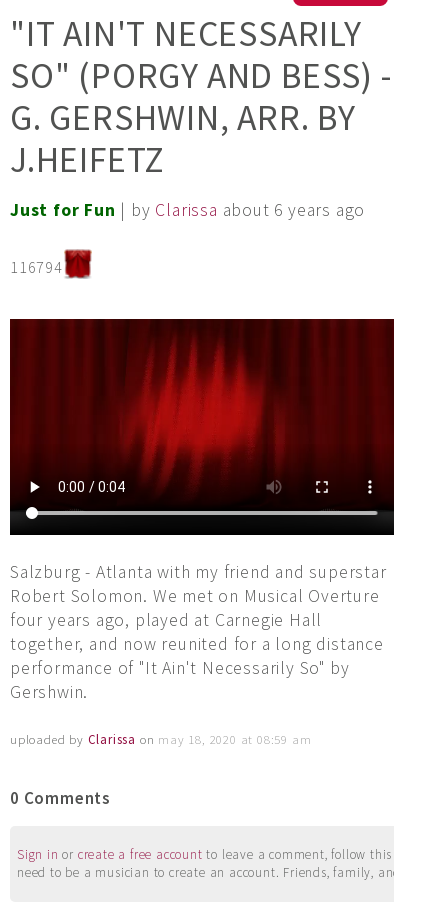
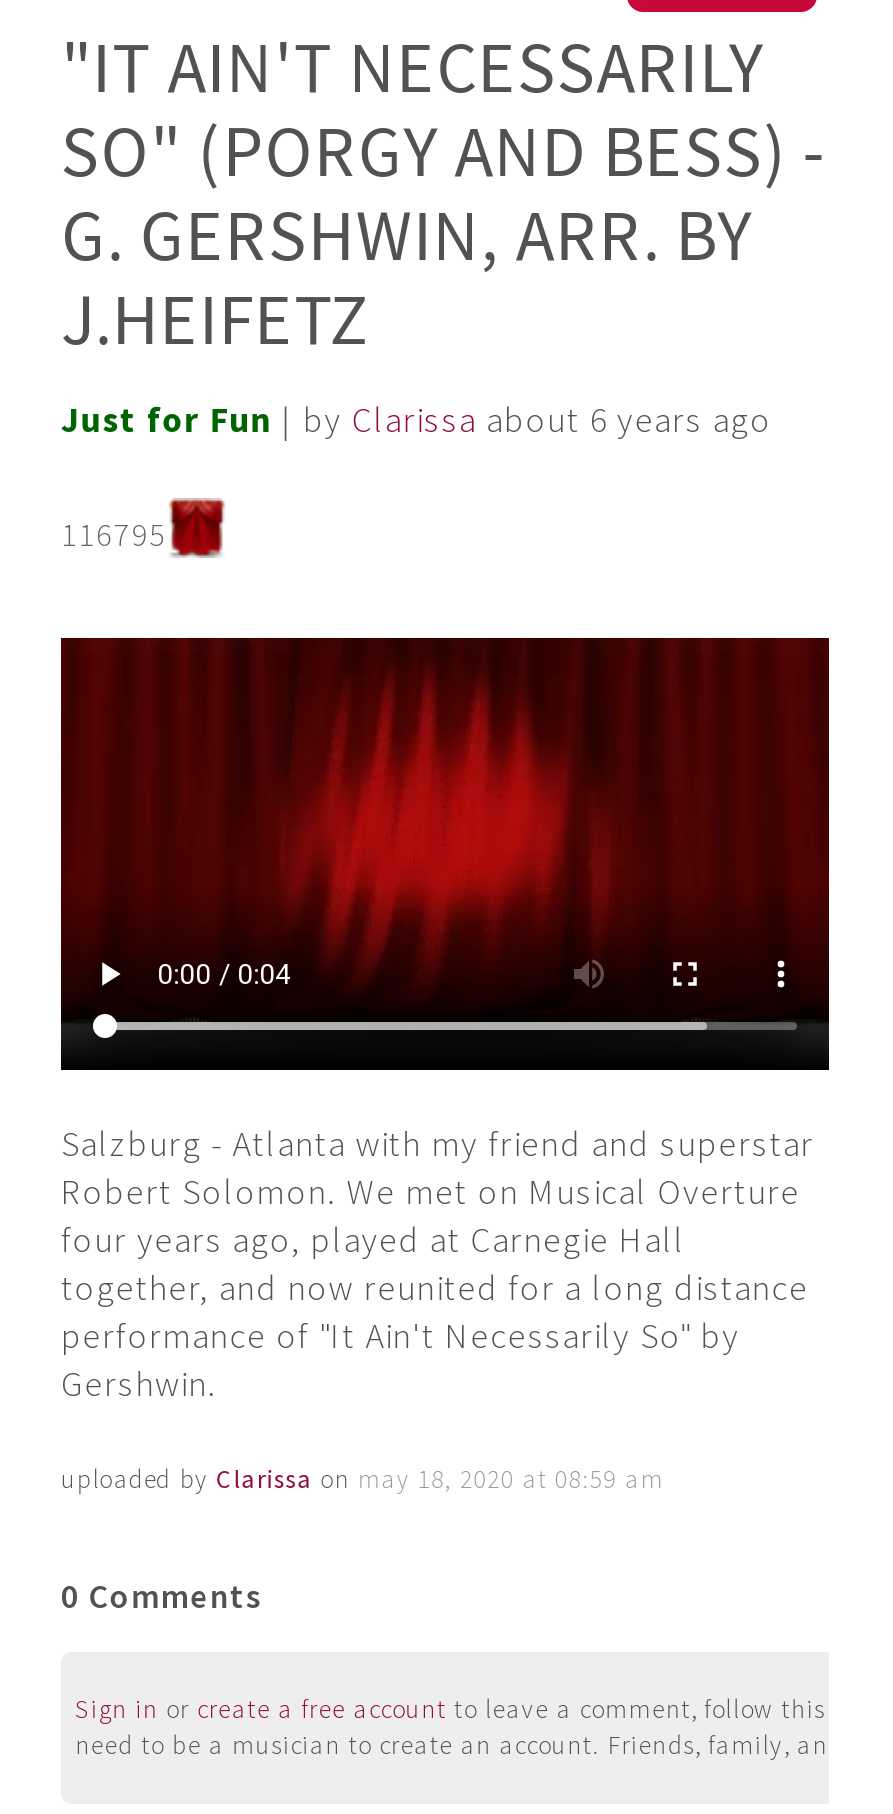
[10,257,63,277] 116794 -> [61,515,167,555] 116795

